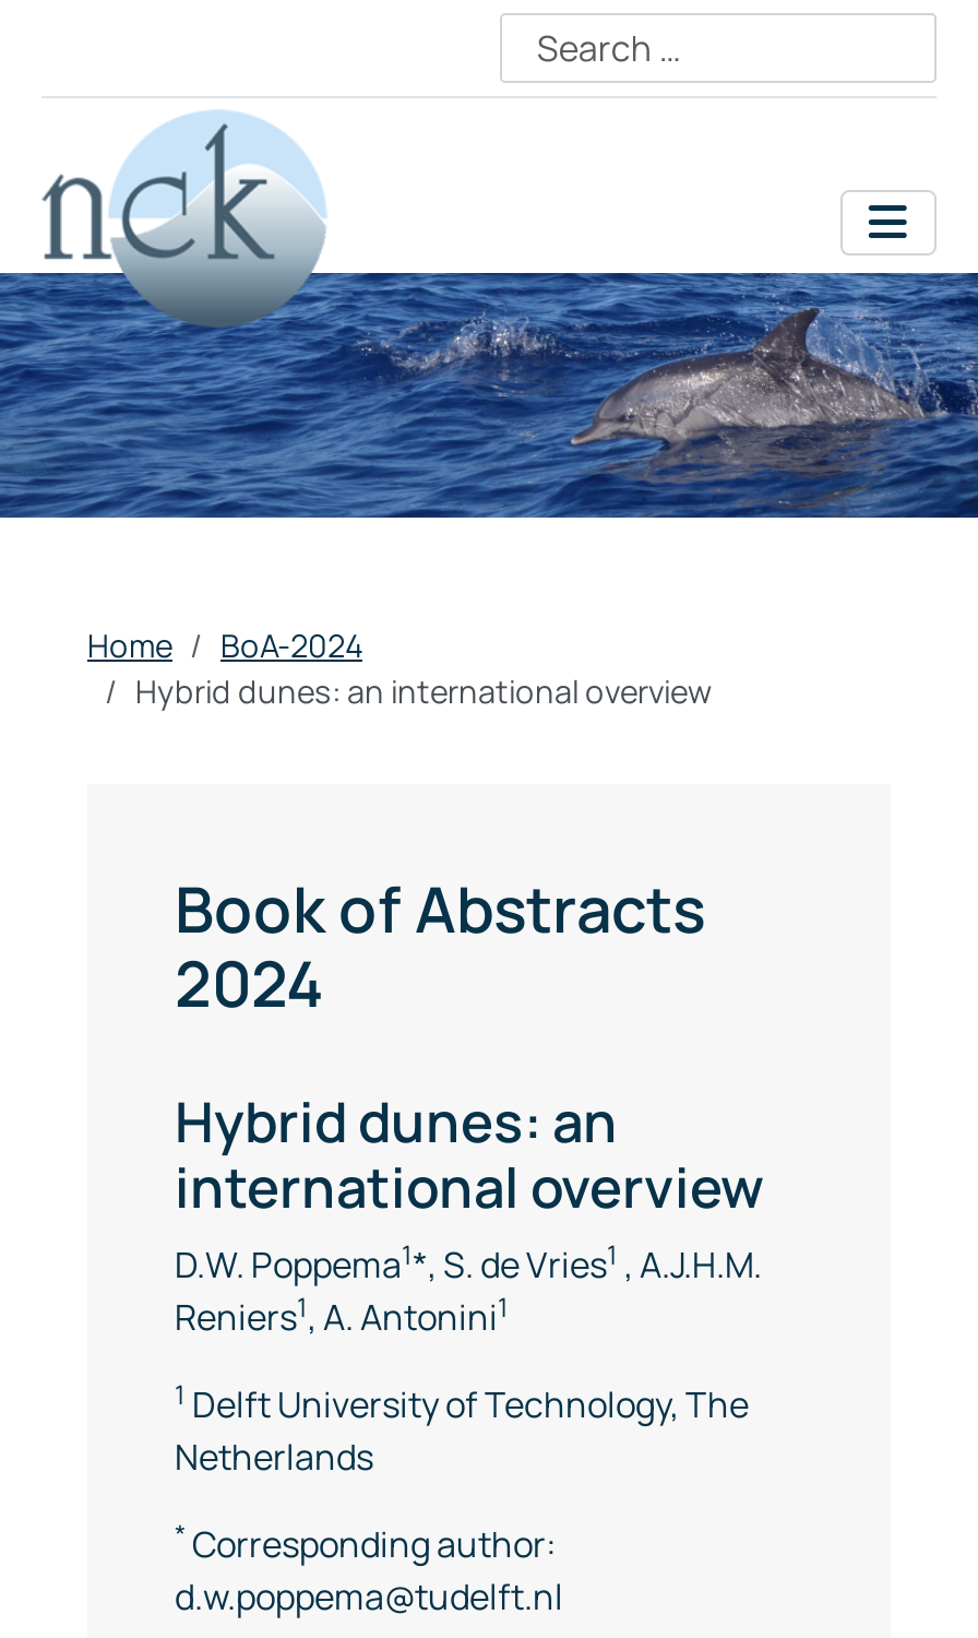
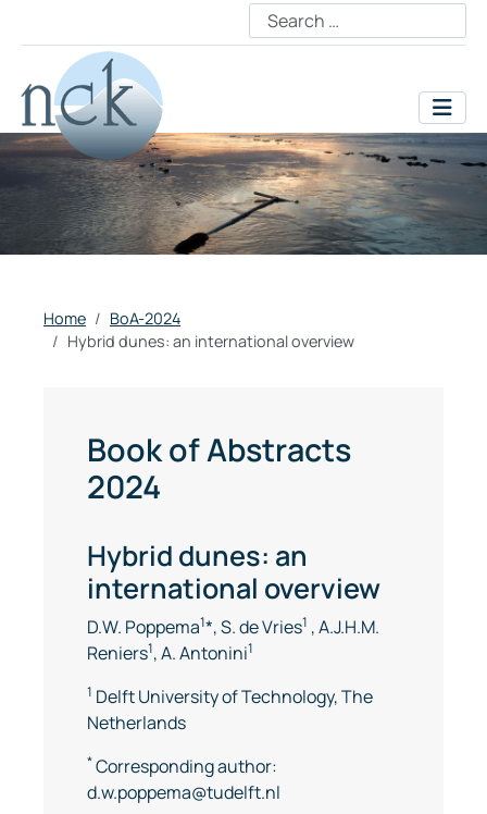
[7,271,971,520] [image] -> [3,132,484,256] [image]

